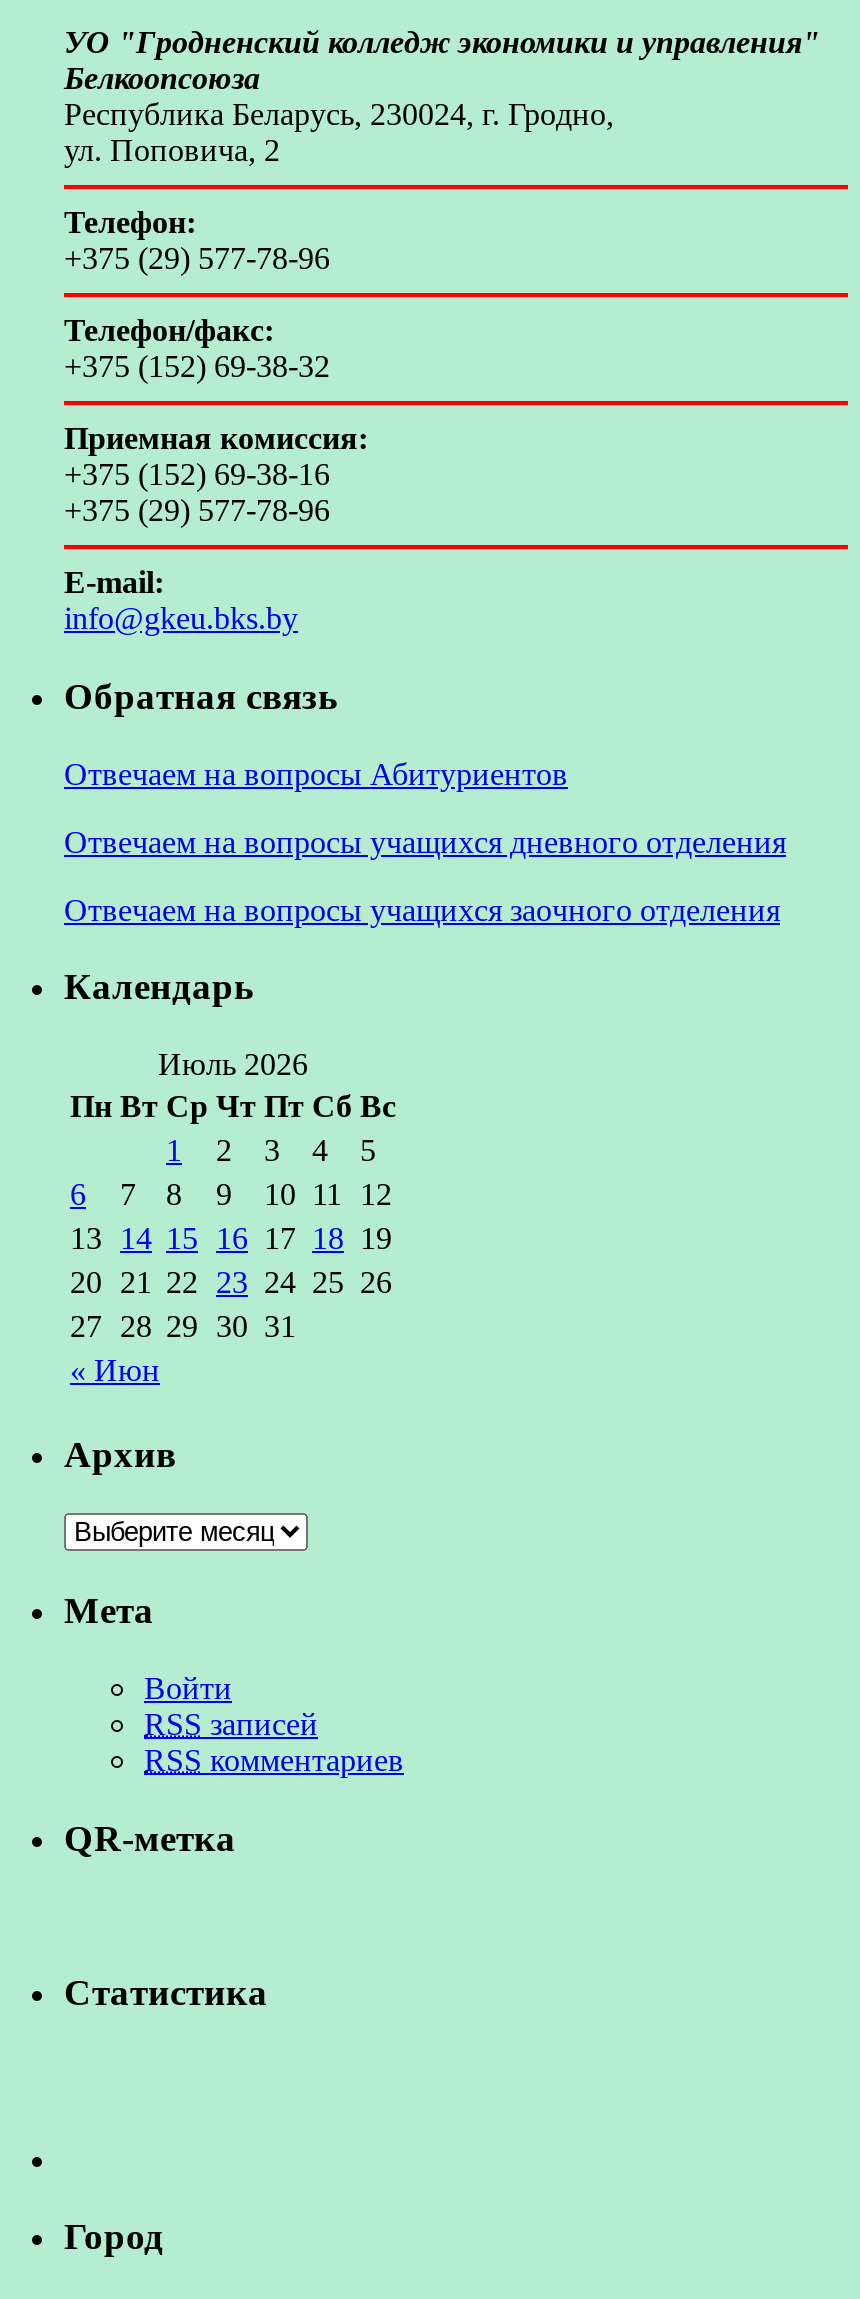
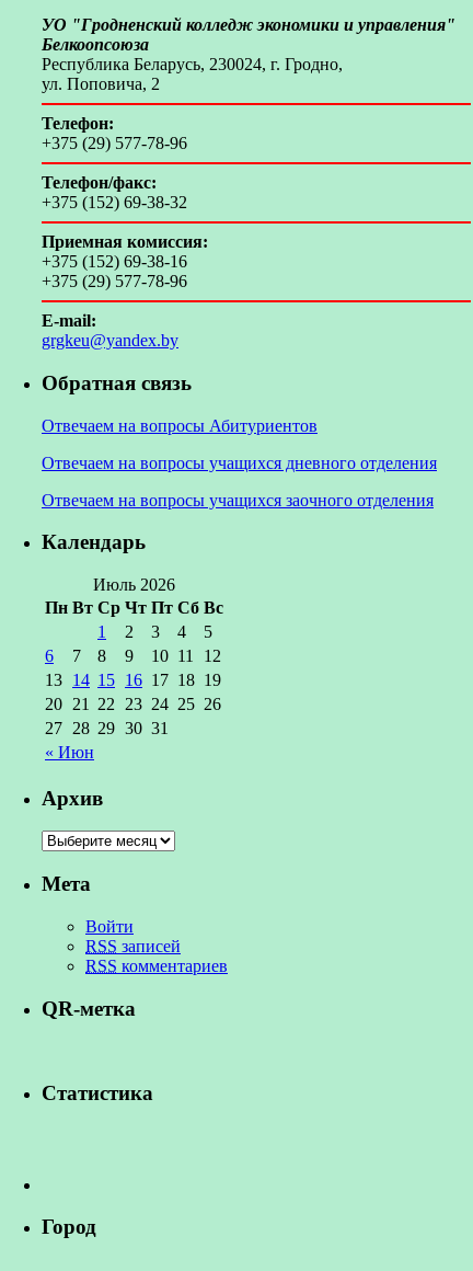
[64,601,298,635] info@gkeu.bks.by -> [42,331,178,350] grgkeu@yandex.by

